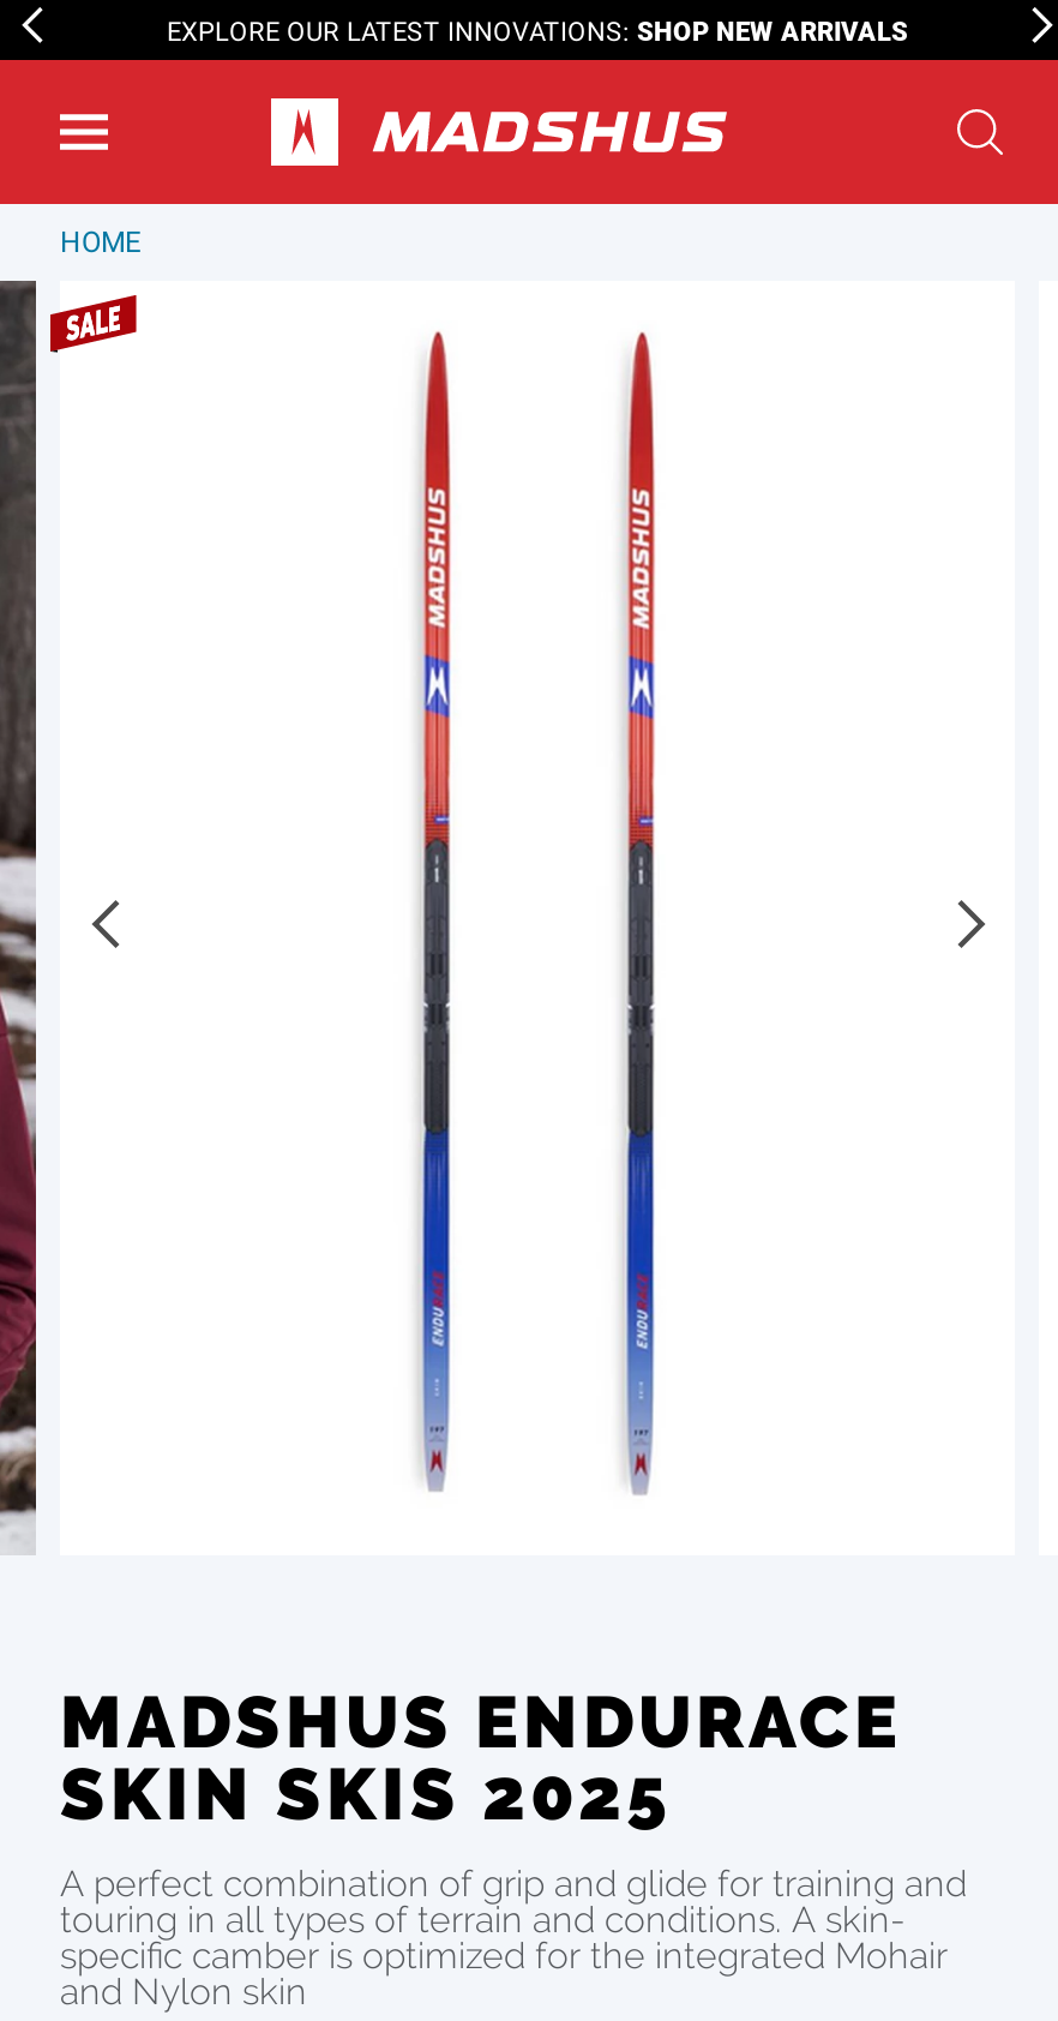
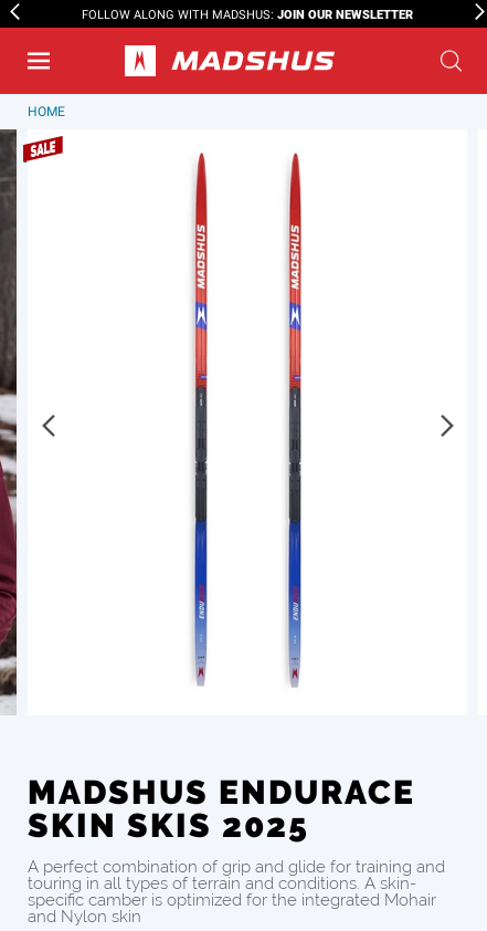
[167,11,908,47] EXPLORE OUR LATEST INNOVATIONS: SHOP NEW ARRIVALS -> [82,5,413,22] FOLLOW ALONG WITH MADSHUS: JOIN OUR NEWSLETTER

